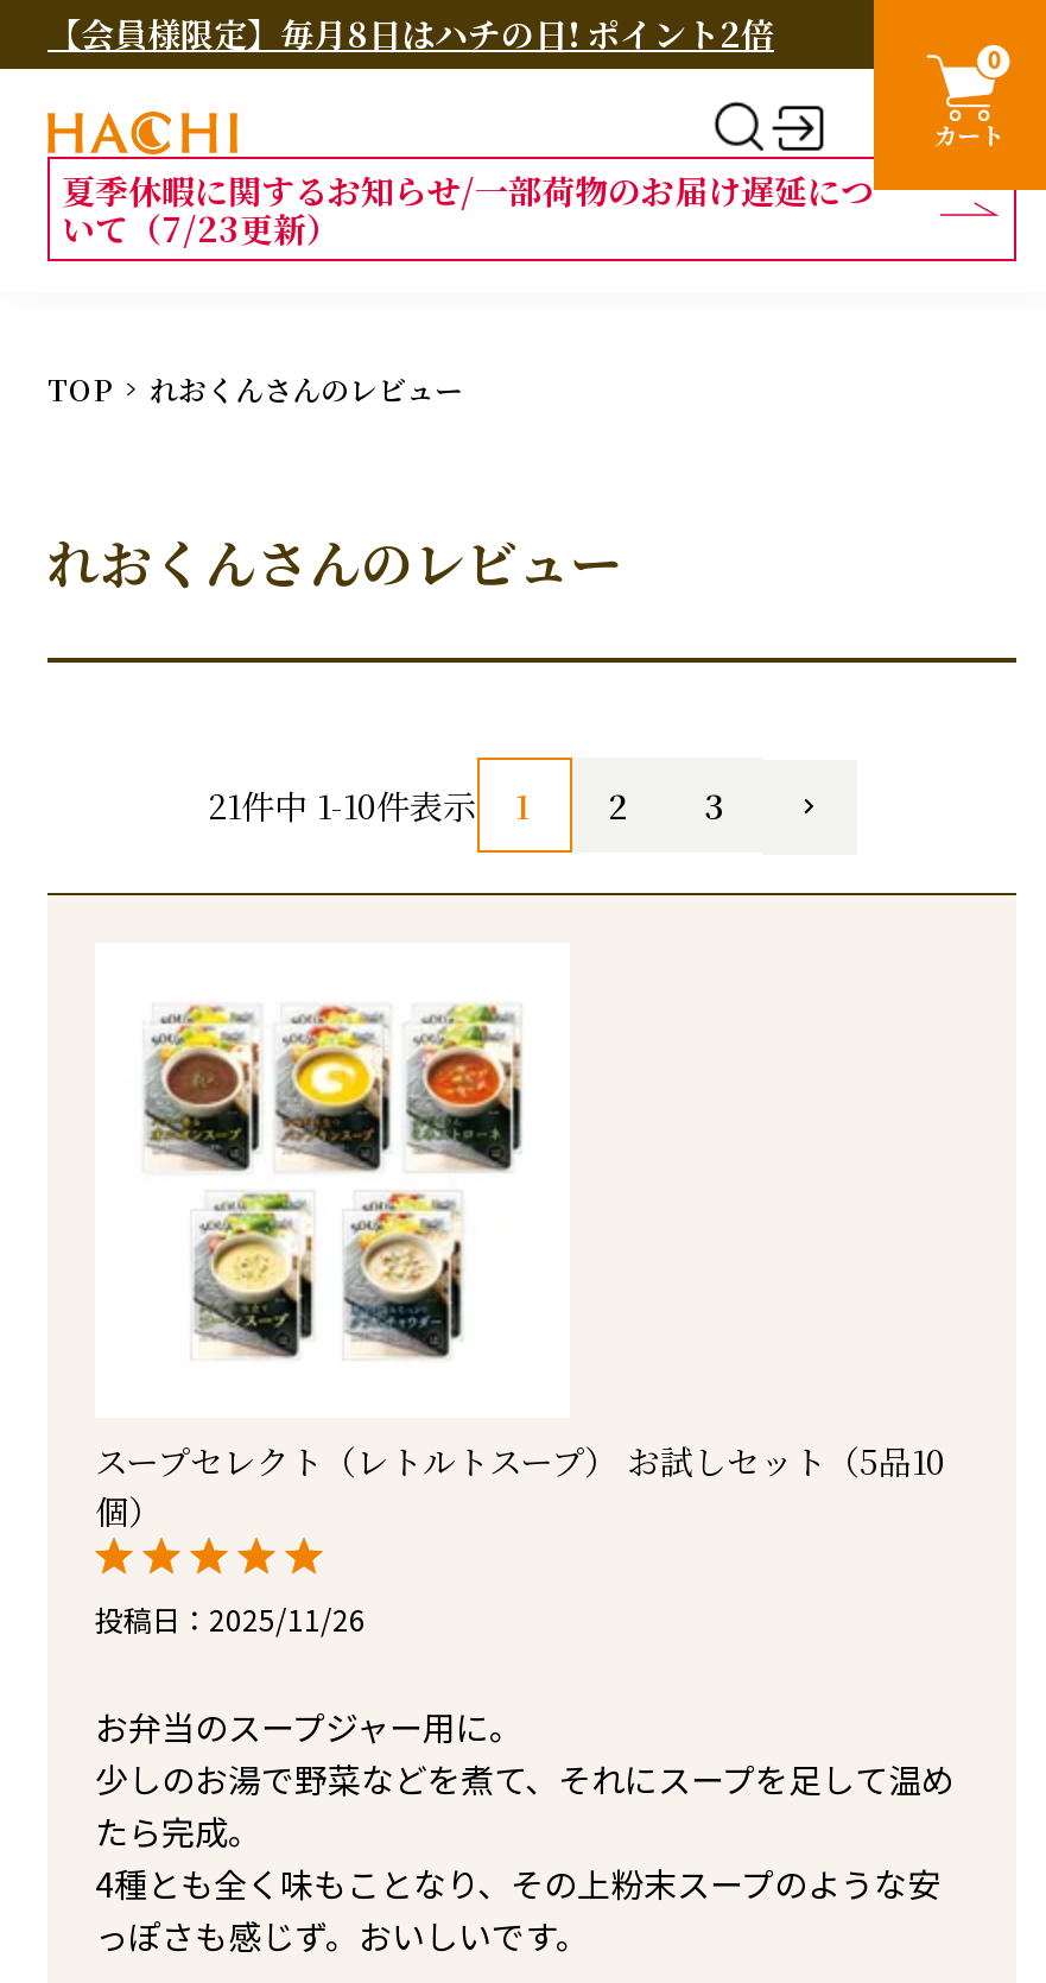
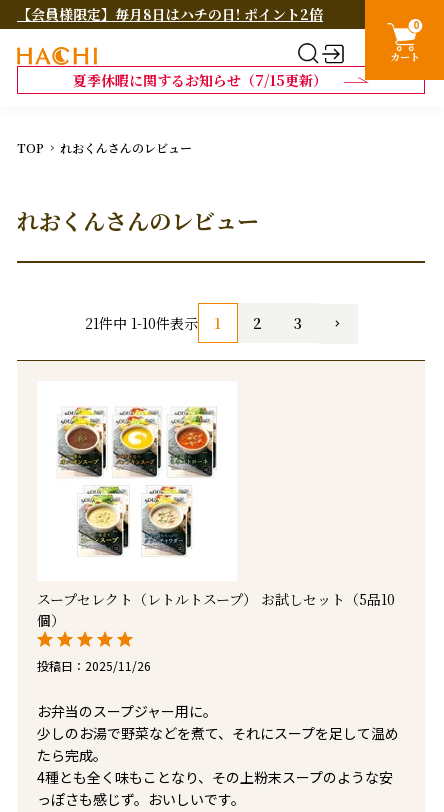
[62,167,874,253] 夏季休暇に関するお知らせ/一部荷物のお届け遅延につ | いて（7/23更新） -> [72,70,326,90] 夏季休暇に関するお知らせ（7/15更新）

